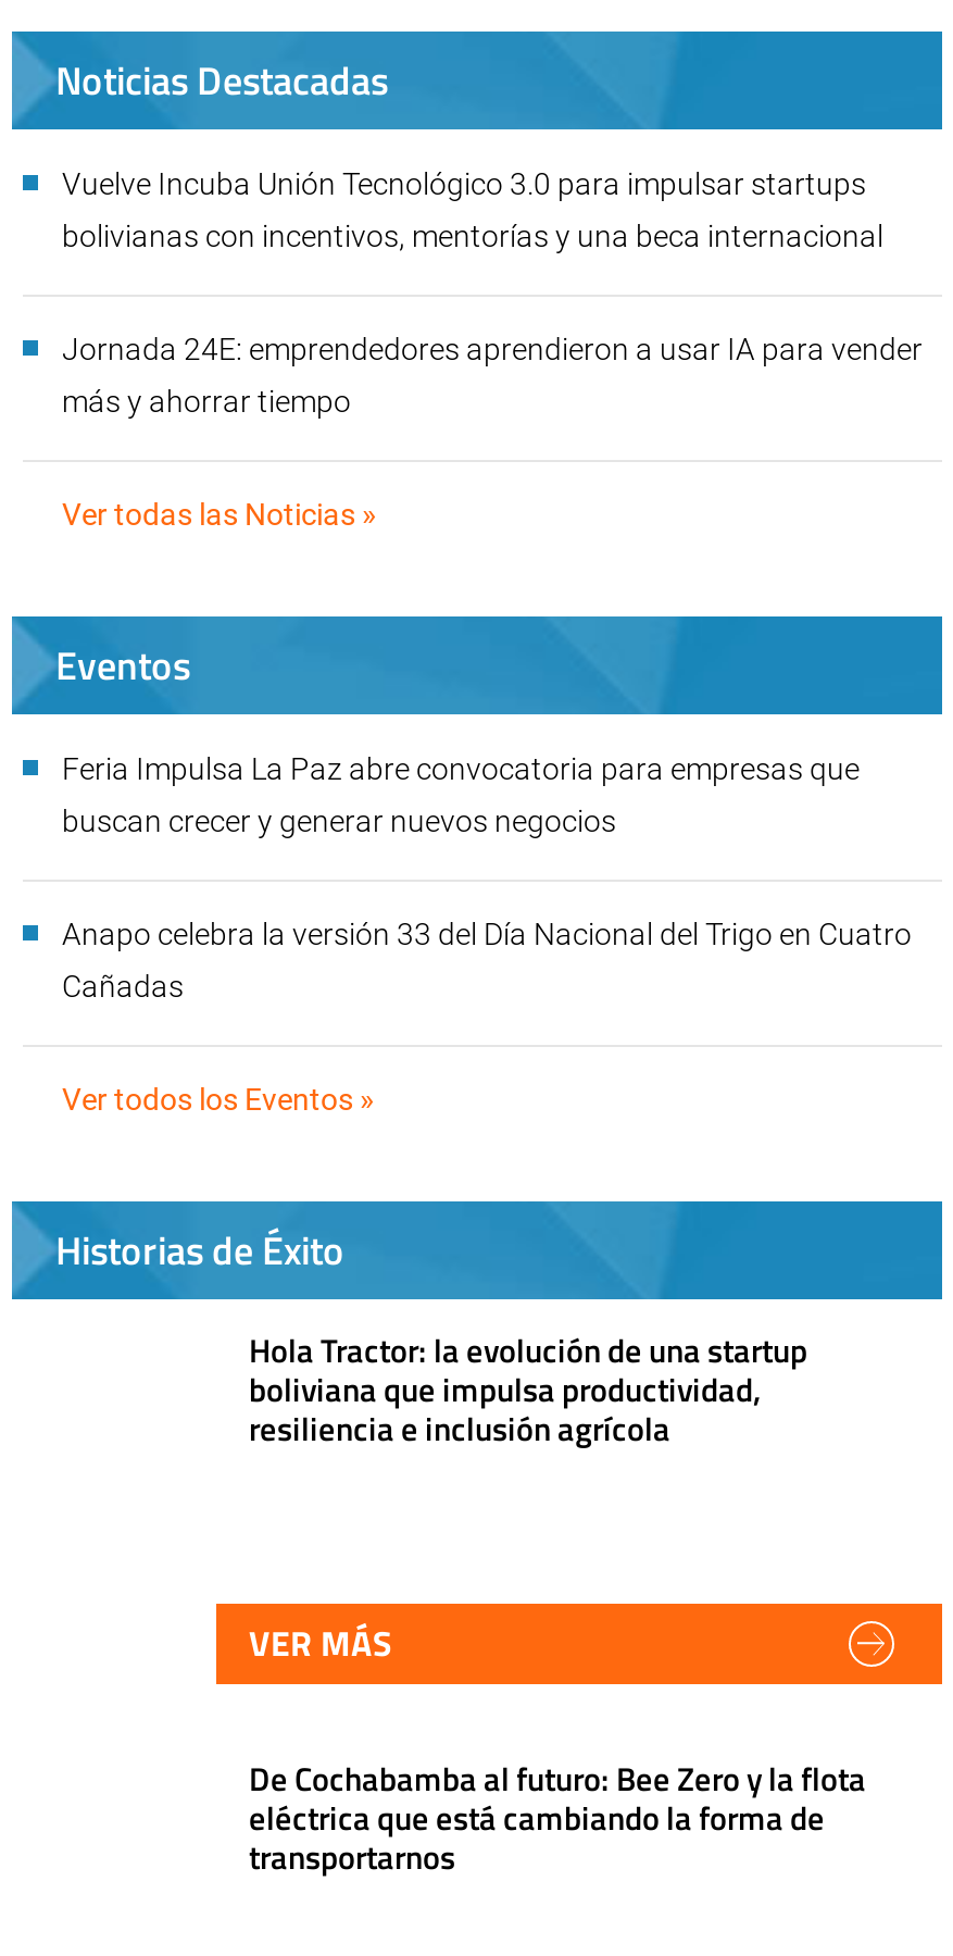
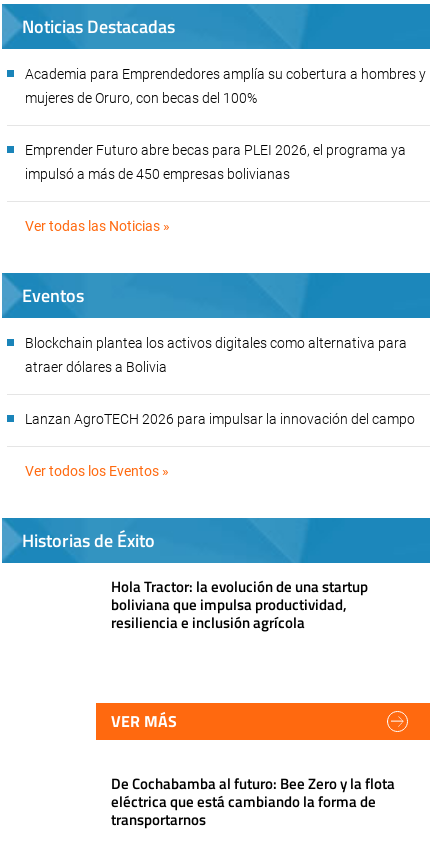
[62,166,866,201] Vuelve Incuba Unión Tecnológico 3.0 para impulsar startups -> [25,66,426,82] Academia para Emprendedores amplía su cobertura a hombres y
[62,218,890,253] bolivianas con incentivos, mentorías y una beca internacional -> [25,90,257,106] mujeres de Oruro, con becas del 100%
[62,331,923,366] Jornada 24E: emprendedores aprendieron a usar IA para vender -> [25,142,406,158] Emprender Futuro abre becas para PLEI 2026, el programa ya
[62,383,351,418] más y ahorrar tiempo -> [25,166,290,182] impulsó a más de 450 empresas bolivianas
[62,751,912,1003] Feria Impulsa La Paz abre convocatoria para empresas que | buscan crecer y generar nuevos negocios | Anapo celebra la versión 33 del Día Nacional del Trigo en Cuatro | Cañadas -> [25,335,415,427] Blockchain plantea los activos digitales como alternativa para | atraer dólares a Bolivia | Lanzan AgroTECH 2026 para impulsar la innovación del campo

